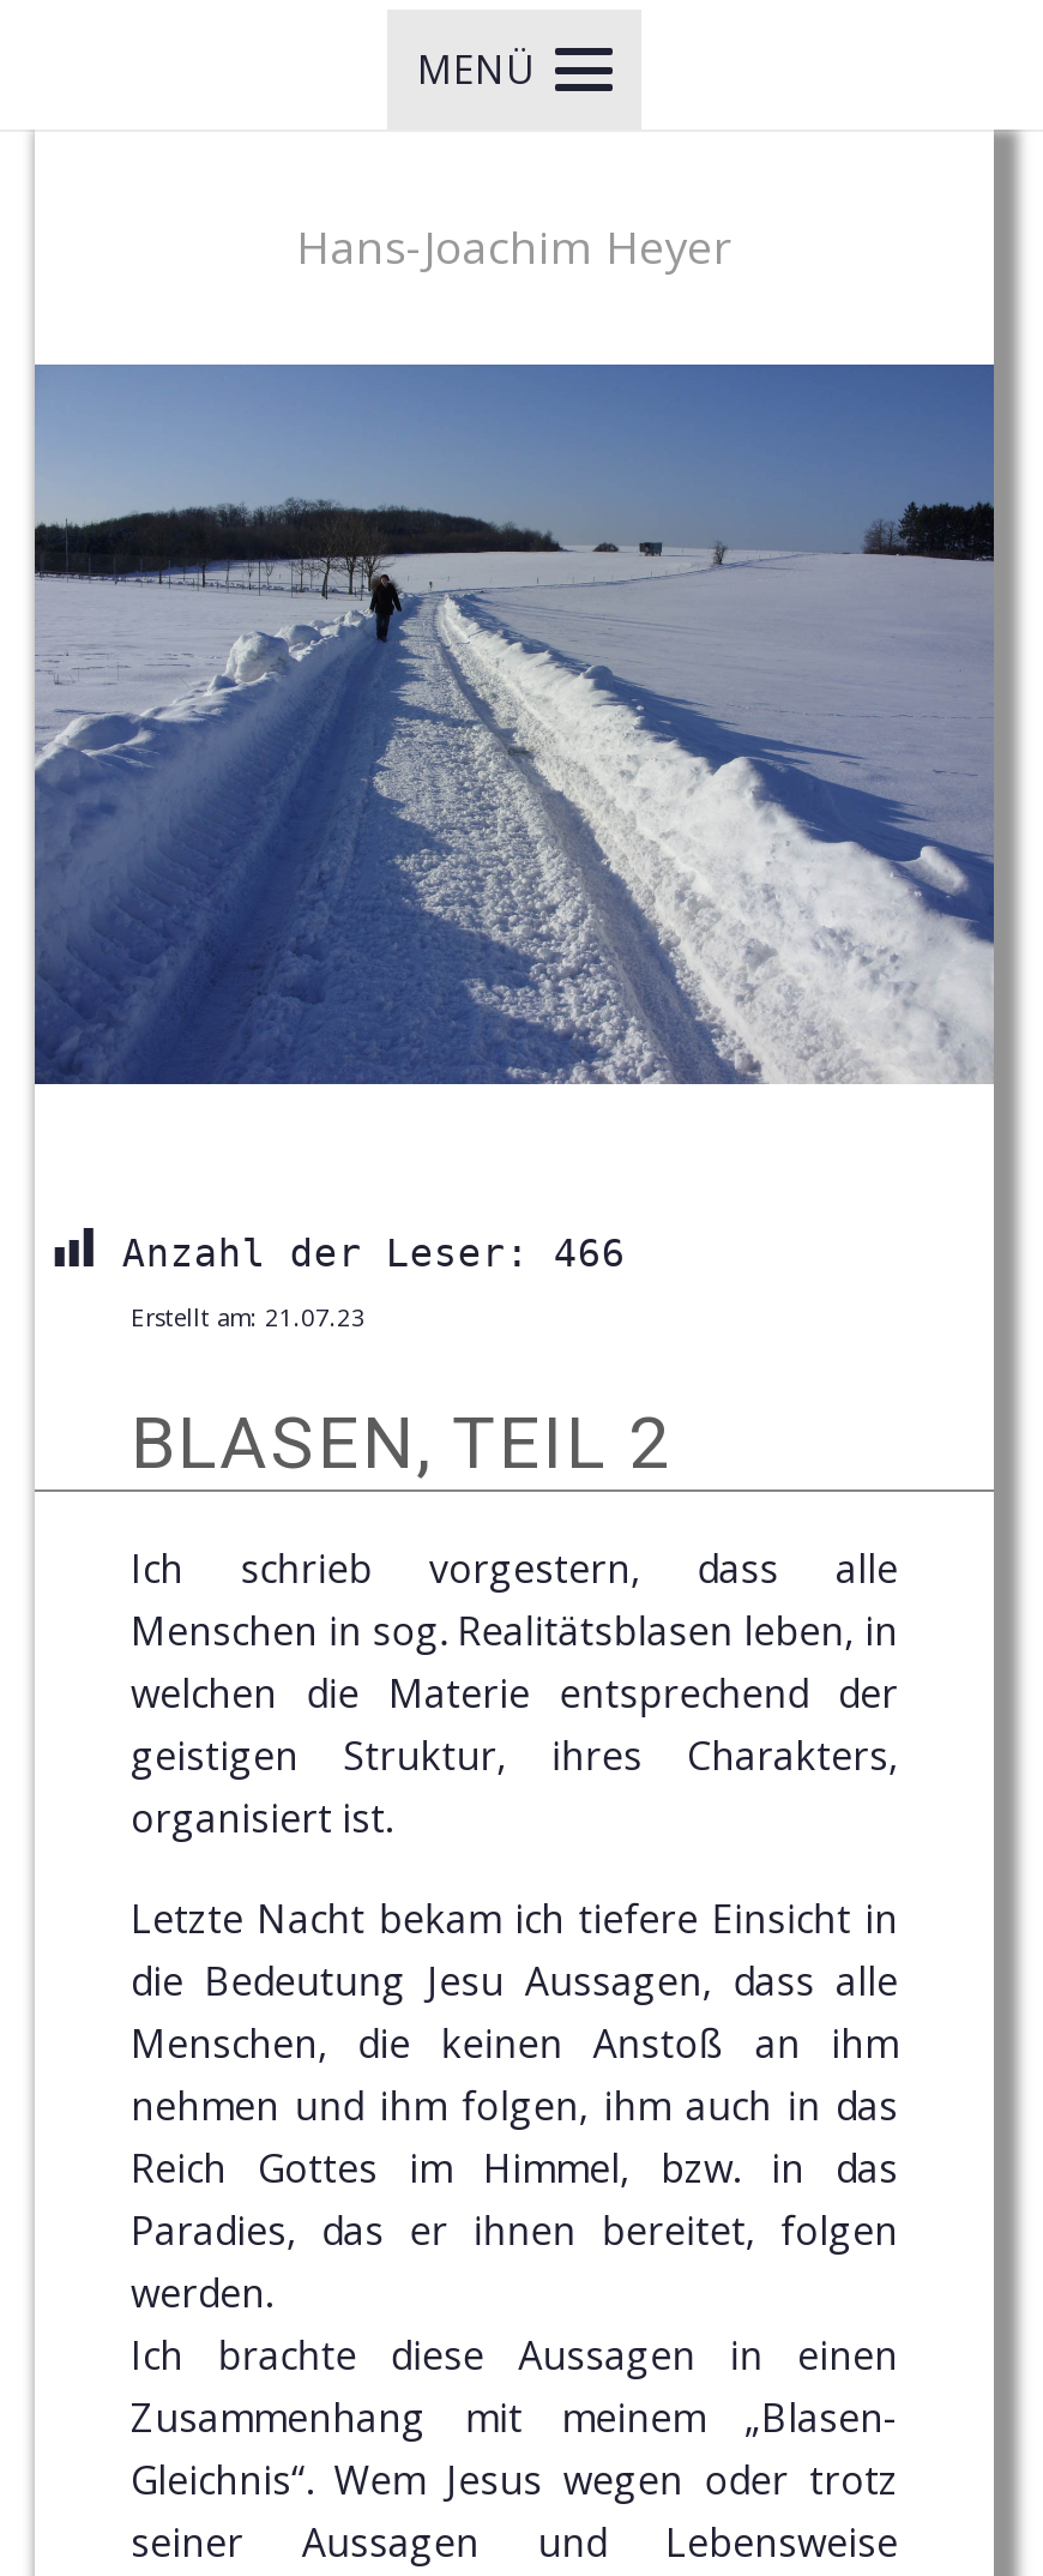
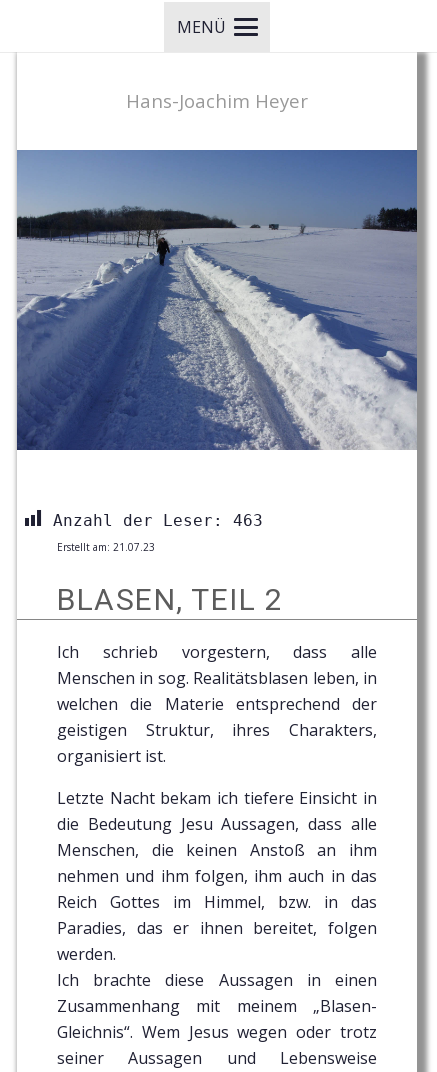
[122,1230,626,1276] Anzahl der Leser: 466 -> [53,511,263,530] Anzahl der Leser: 463

